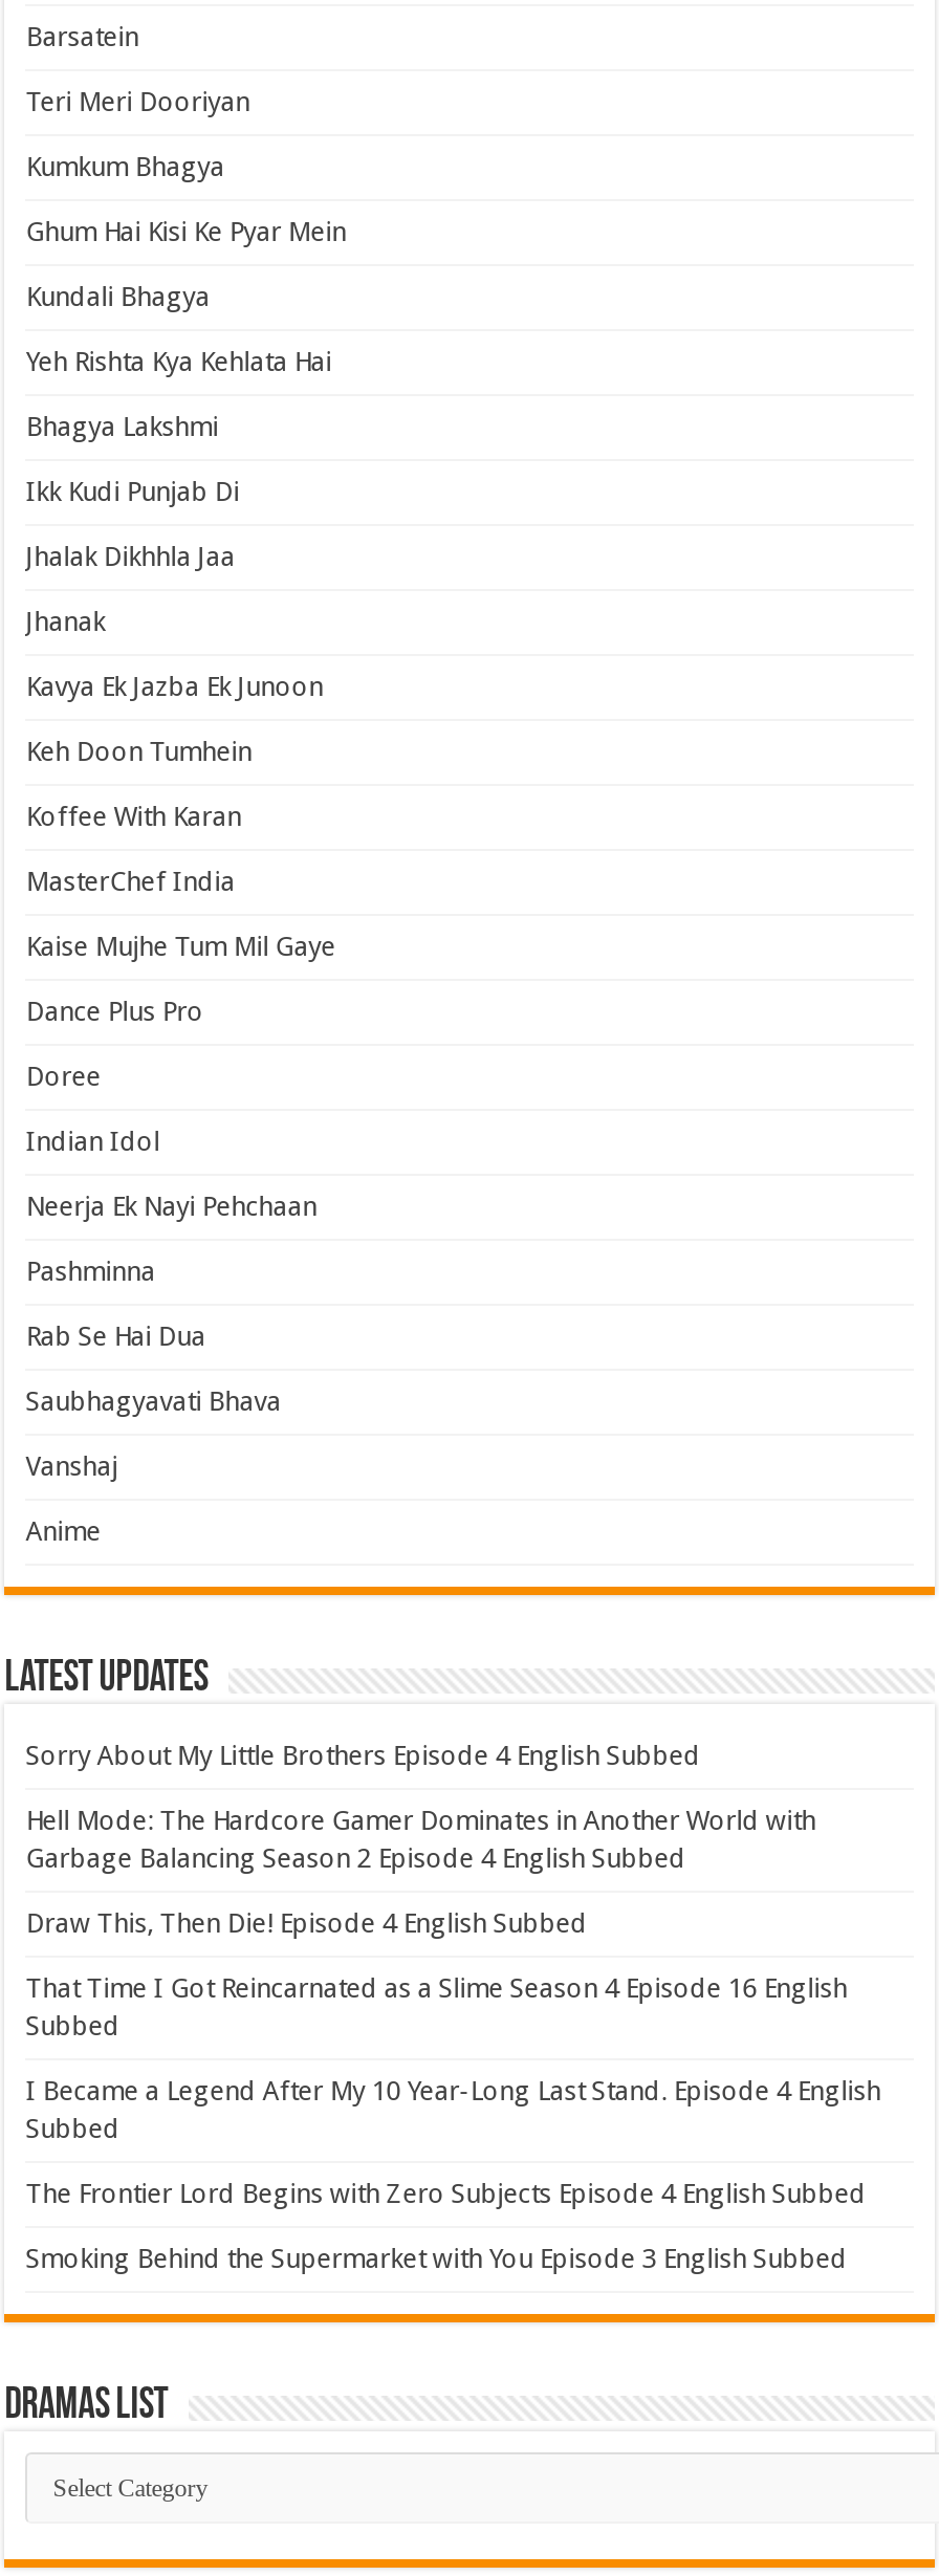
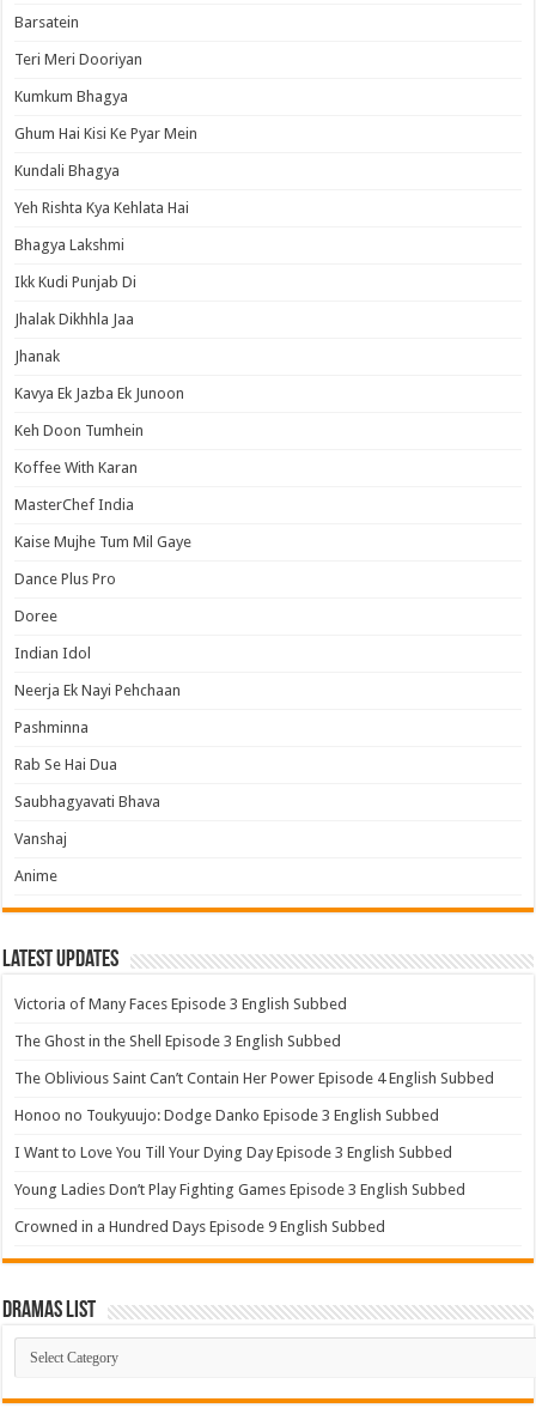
[26,1740,700,1771] Sorry About My Little Brothers Episode 4 English Subbed -> [15,995,347,1013] Victoria of Many Faces Episode 3 English Subbed
[26,1805,816,1874] Hell Mode: The Hardcore Gamer Dominates in Another World with | Garbage Balancing Season 2 Episode 4 English Subbed -> [15,1032,341,1050] The Ghost in the Shell Episode 3 English Subbed
[26,1907,587,1939] Draw This, Then Die! Episode 4 English Subbed -> [15,1069,494,1087] The Oblivious Saint Can’t Contain Her Power Episode 4 English Subbed
[26,1972,847,2042] That Time I Got Reincarnated as a Slime Season 4 Episode 16 English | Subbed -> [15,1106,439,1124] Honoo no Toukyuujo: Dodge Danko Episode 3 English Subbed
[26,2075,881,2144] I Became a Legend After My 10 Year-Long Last Stand. Episode 4 English | Subbed -> [15,1143,452,1161] I Want to Love You Till Your Dying Day Episode 3 English Subbed
[26,2178,866,2209] The Frontier Lord Begins with Zero Subjects Episode 4 English Subbed -> [15,1181,466,1198] Young Ladies Don’t Play Fighting Games Episode 3 English Subbed
[26,2243,847,2274] Smoking Behind the Supermarket with You Episode 3 English Subbed -> [15,1218,385,1236] Crowned in a Hundred Days Episode 9 English Subbed

